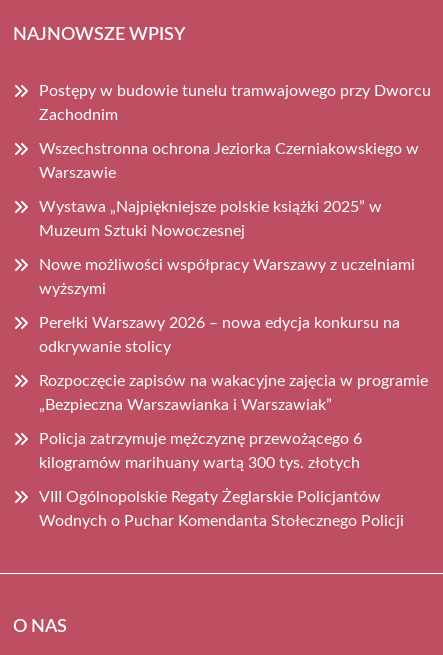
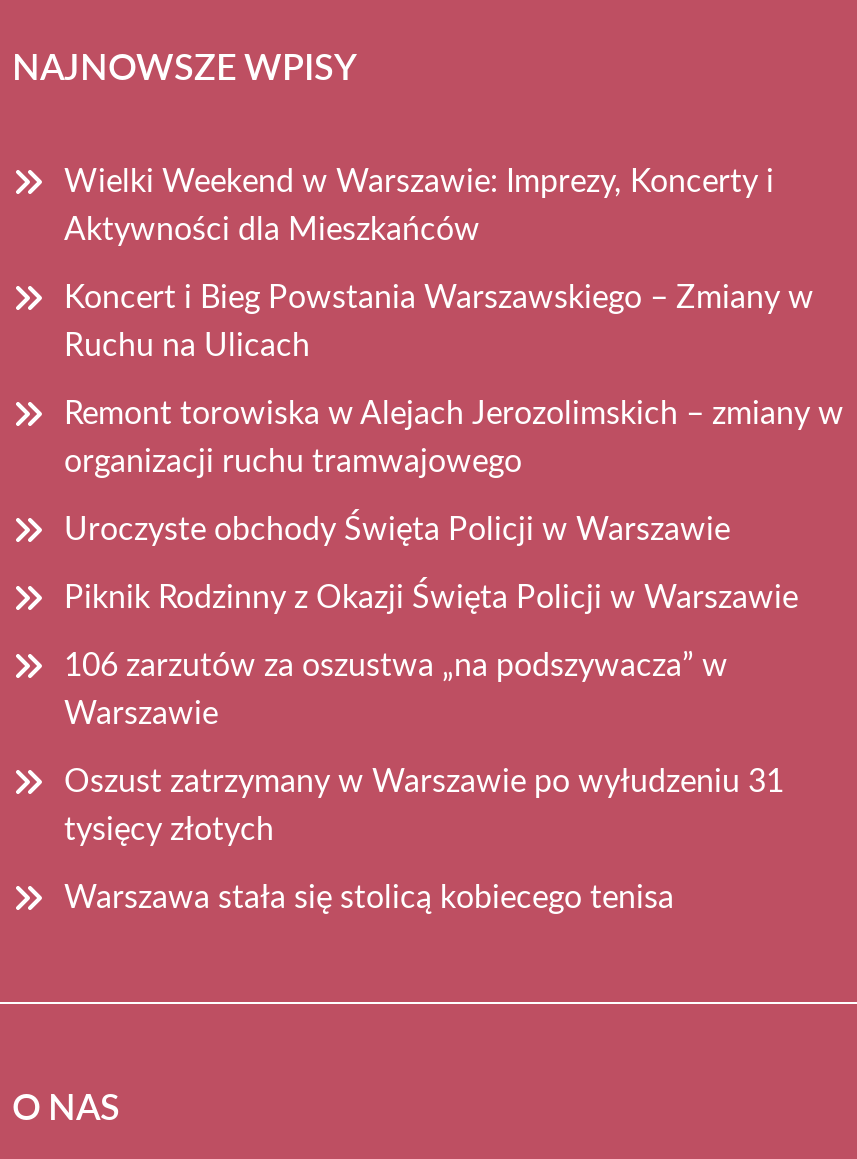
[39,83,431,157] Postępy w budowie tunelu tramwajowego przy Dworcu | Zachodnim | Wszechstronna ochrona Jeziorka Czerniakowskiego w -> [64,166,844,682] Wielki Weekend w Warszawie: Imprezy, Koncerty i | Aktywności dla Mieszkańców | Koncert i Bieg Powstania Warszawskiego – Zmiany w | Ruchu na Ulicach | Remont torowiska w Alejach Jerozolimskich – zmiany w | organizacji ruchu tramwajowego | Uroczyste obchody Święta Policji w Warszawie | Piknik Rodzinny z Okazji Święta Policji w Warszawie | 106 zarzutów za oszustwa „na podszywacza” w
moved [39,165,116,181] -> [64,698,218,730]: Warszawie
[39,199,428,529] Wystawa „Najpiękniejsze polskie książki 2025” w | Muzeum Sztuki Nowoczesnej | Nowe możliwości współpracy Warszawy z uczelniami | wyższymi | Perełki Warszawy 2026 – nowa edycja konkursu na | odkrywanie stolicy | Rozpoczęcie zapisów na wakacyjne zajęcia w programie | „Bezpieczna Warszawianka i Warszawiak” | Policja zatrzymuje mężczyznę przewożącego 6 | kilogramów marihuany wartą 300 tys. złotych | VIII Ogólnopolskie Regaty Żeglarskie Policjantów | Wodnych o Puchar Komendanta Stołecznego Policji -> [64,766,784,914] Oszust zatrzymany w Warszawie po wyłudzeniu 31 | tysięcy złotych | Warszawa stała się stolicą kobiecego tenisa

